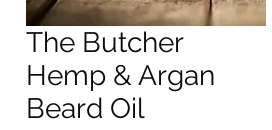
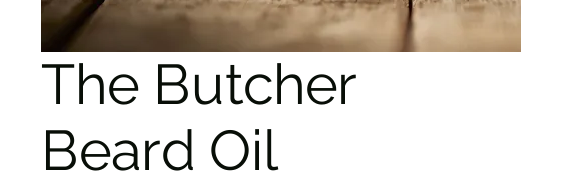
[26,59,215,92] Hemp & Argan -> none

